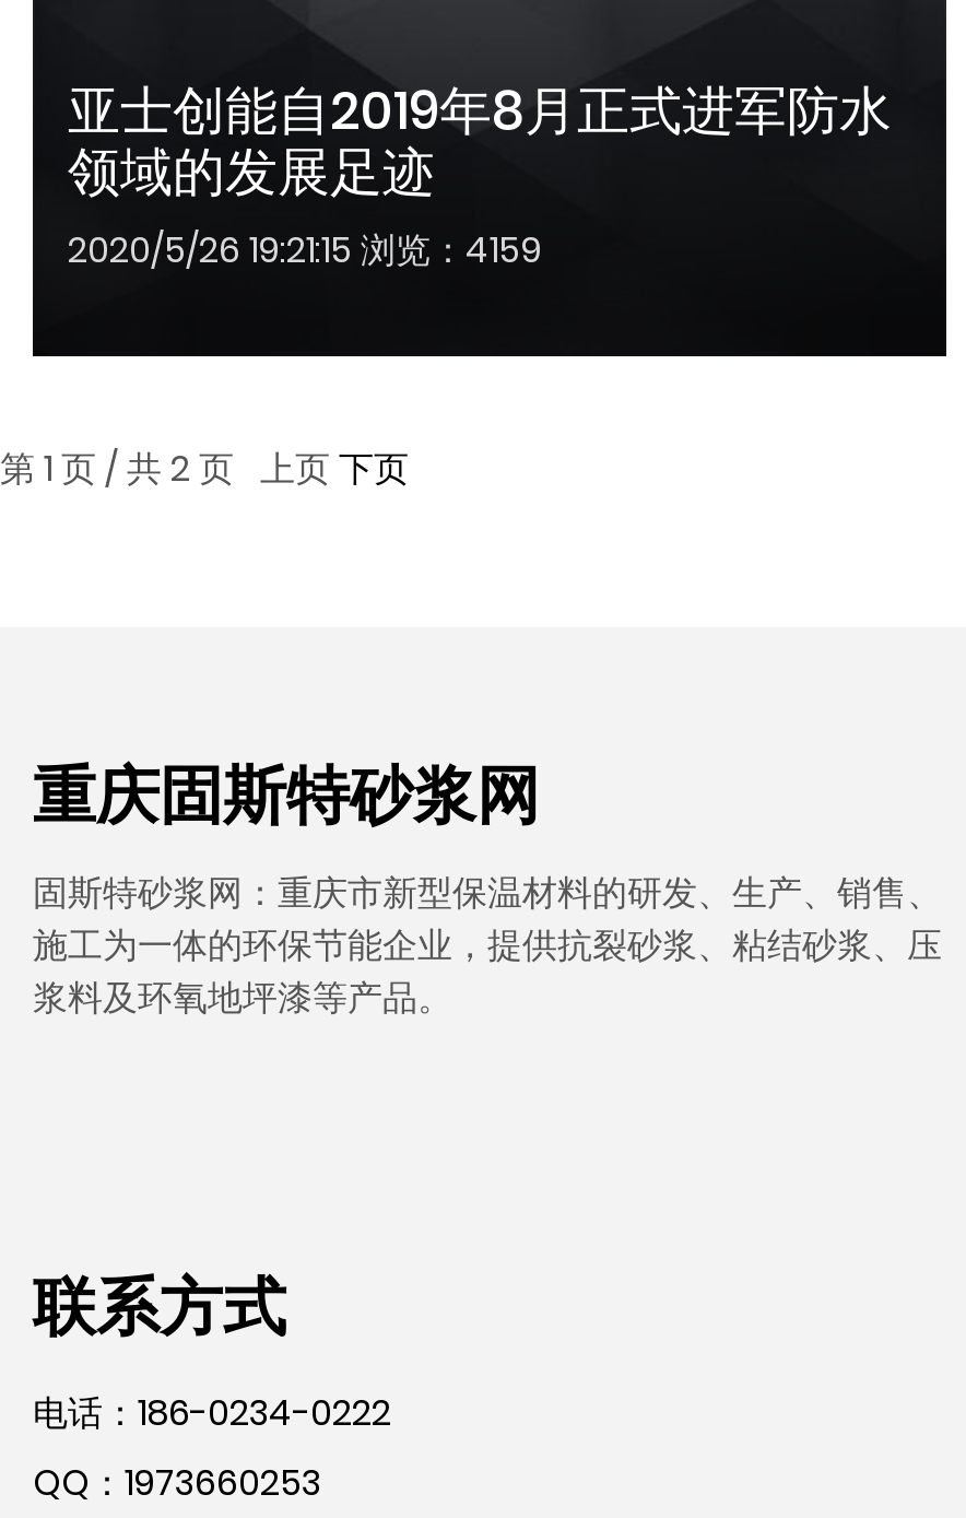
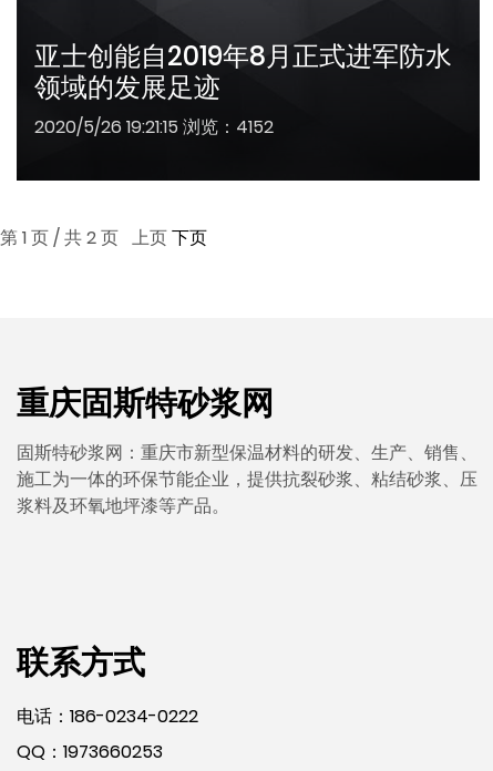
[68,225,542,275] 2020/5/26 19:21:15 浏览：4159 -> [34,114,274,139] 2020/5/26 19:21:15 浏览：4152

